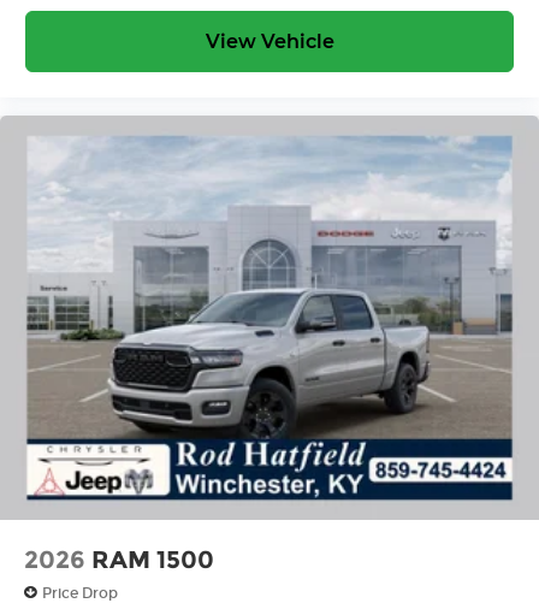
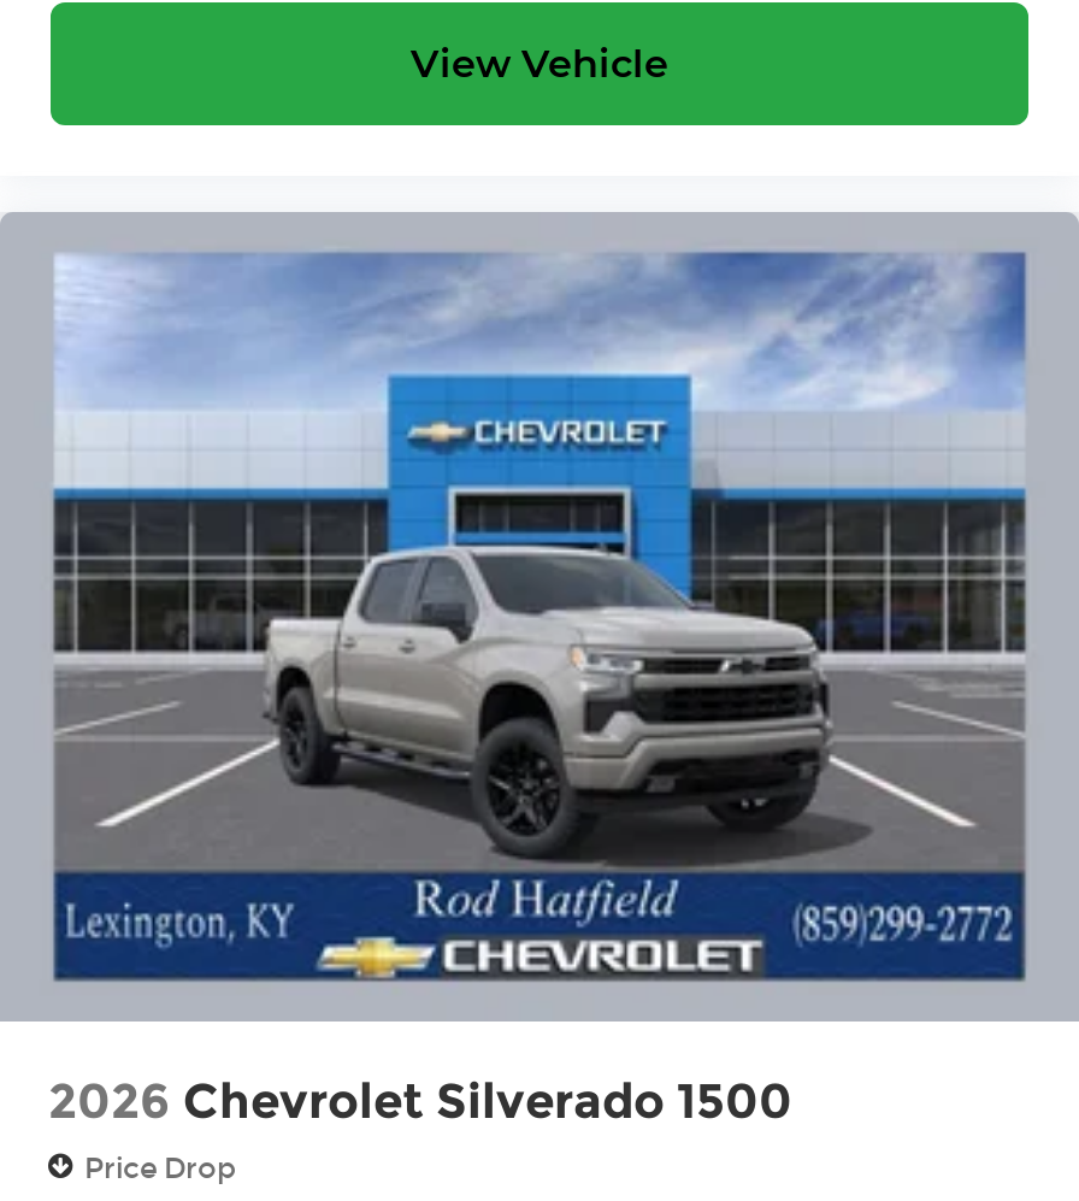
[24,135,514,575] [image] | 2026 RAM 1500 -> [48,248,1031,1131] [image] | 2026 Chevrolet Silverado 1500

